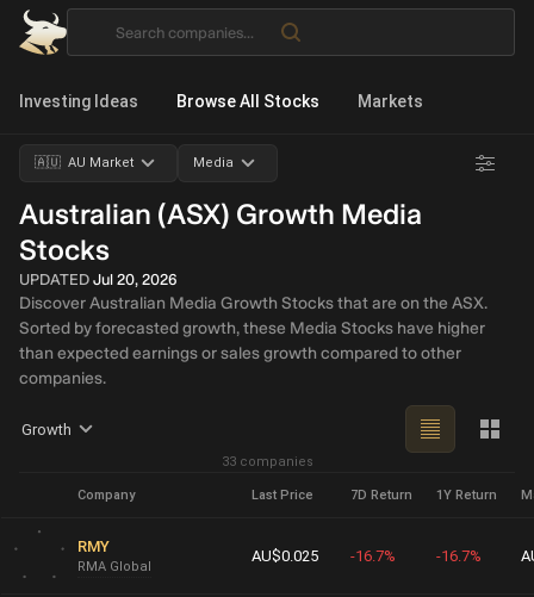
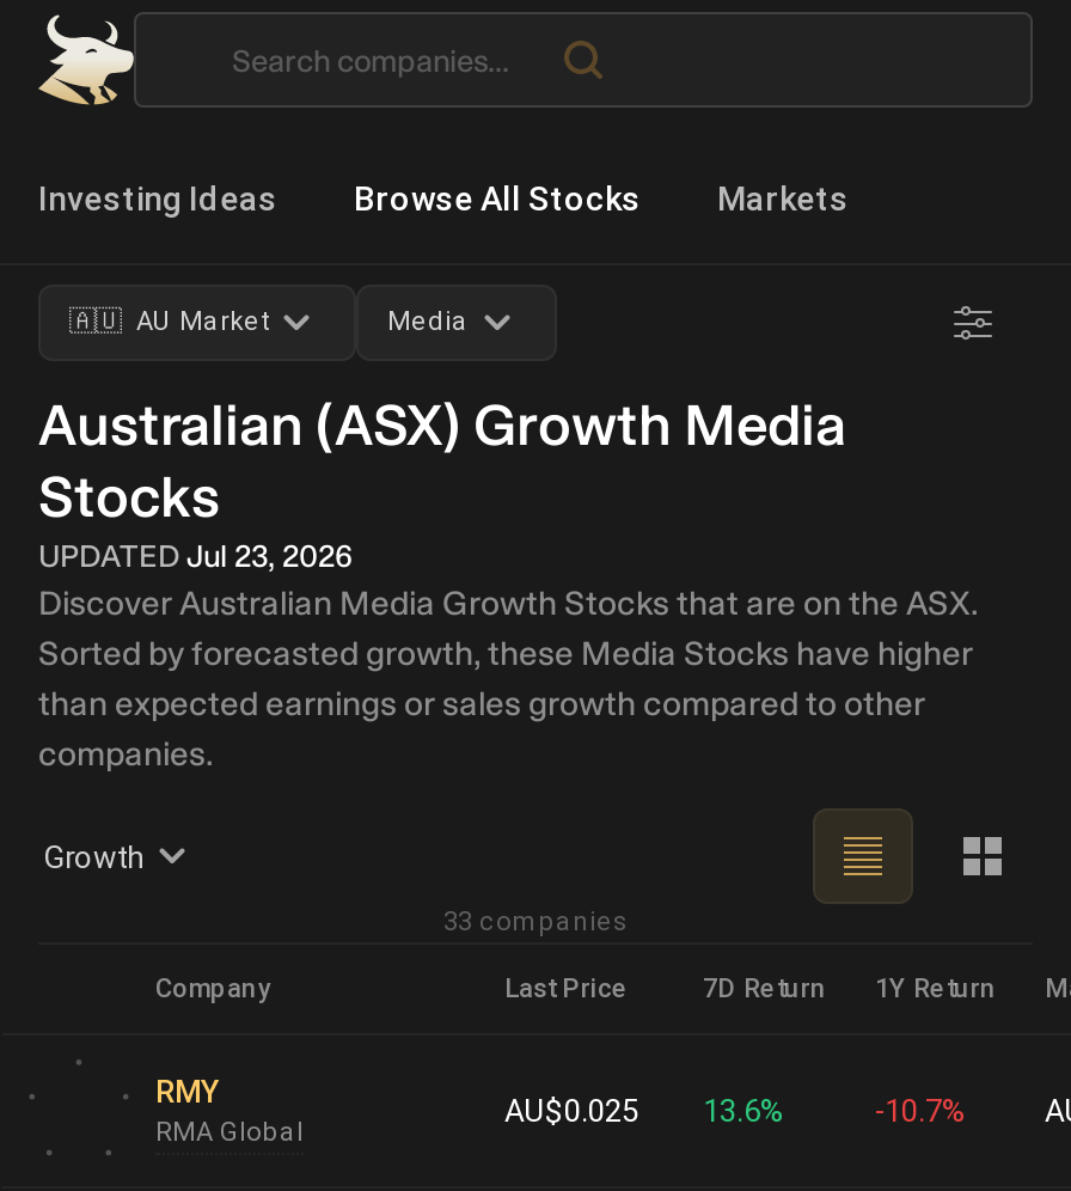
[19,270,178,288] UPDATED Jul 20, 2026 -> [38,538,354,574] UPDATED Jul 23, 2026
[252,547,396,565] AU$0.025 -16.7% -> [504,1093,784,1129] AU$0.025 13.6%
[436,547,482,565] -16.7% -> [875,1093,966,1129] -10.7%

